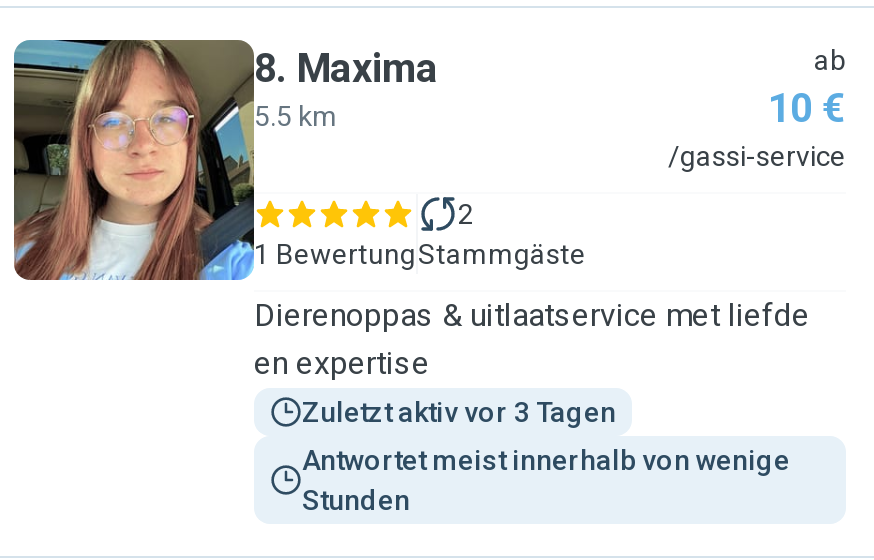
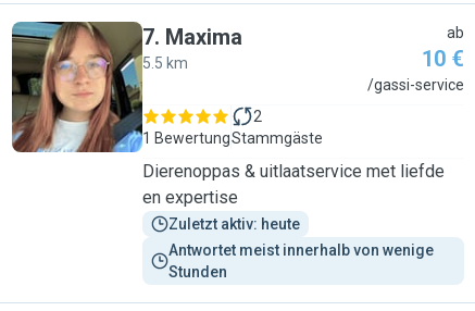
[254,44,438,92] 8. Maxima -> [142,24,242,50] 7. Maxima
[302,396,616,428] Zuletzt aktiv vor 3 Tagen -> [168,215,300,233] Zuletzt aktiv: heute

